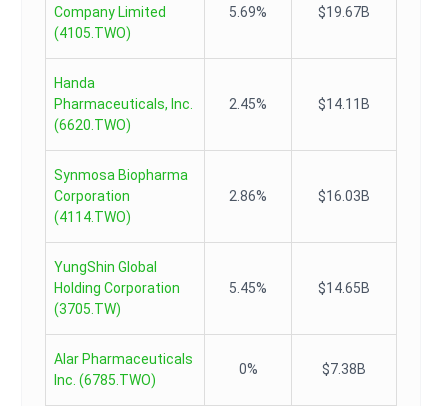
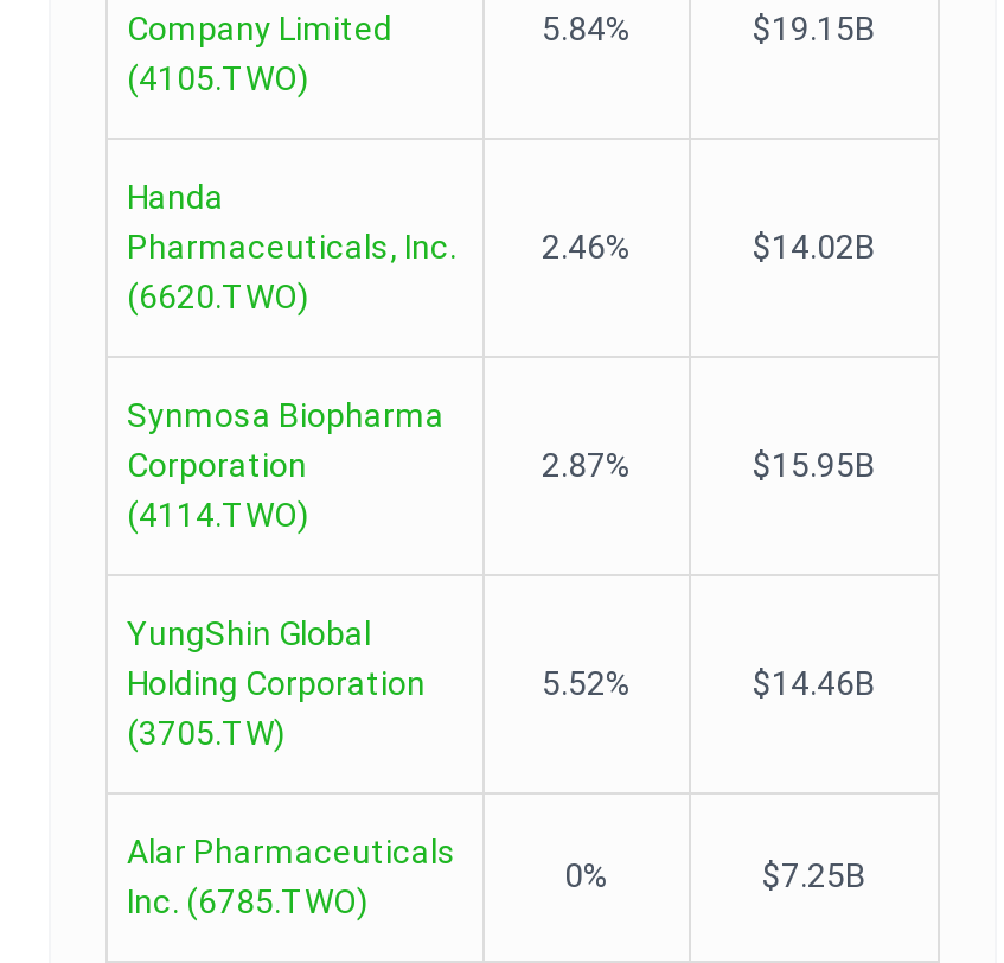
[229,4,370,20] 5.69% | $19.67B -> [542,9,876,47] 5.84% | $19.15B
[229,96,370,112] 2.45% | $14.11B -> [542,228,876,266] 2.46% | $14.02B
[229,188,370,204] 2.86% | $16.03B -> [542,446,876,484] 2.87% | $15.95B
[229,280,370,296] 5.45% | $14.65B -> [542,664,876,702] 5.52% | $14.46B
[322,361,366,377] $7.38B -> [762,856,866,894] $7.25B

